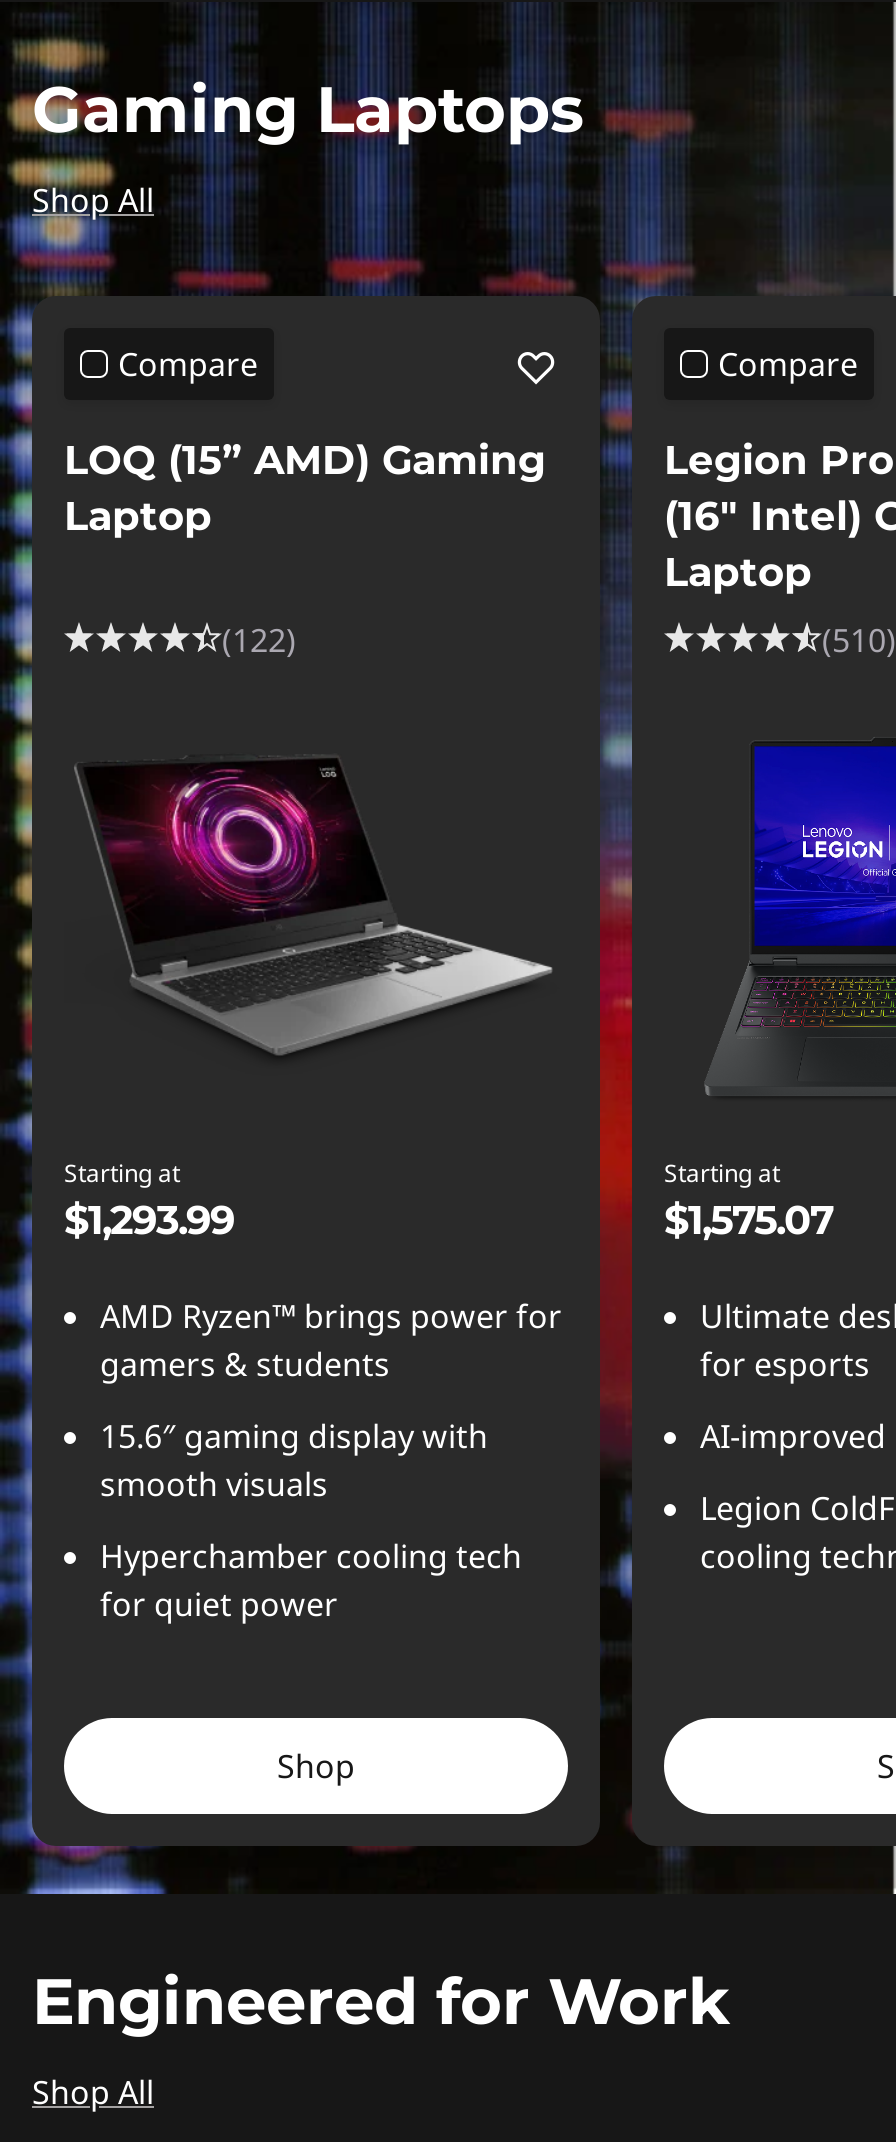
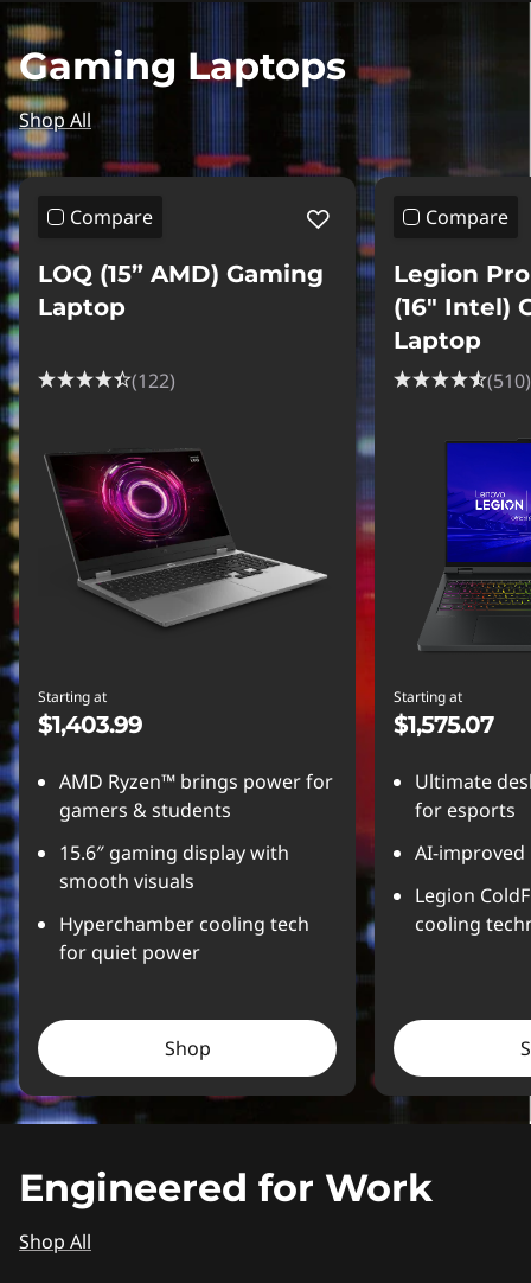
[64,1196,234,1244] $1,293.99 -> [38,710,142,739] $1,403.99

